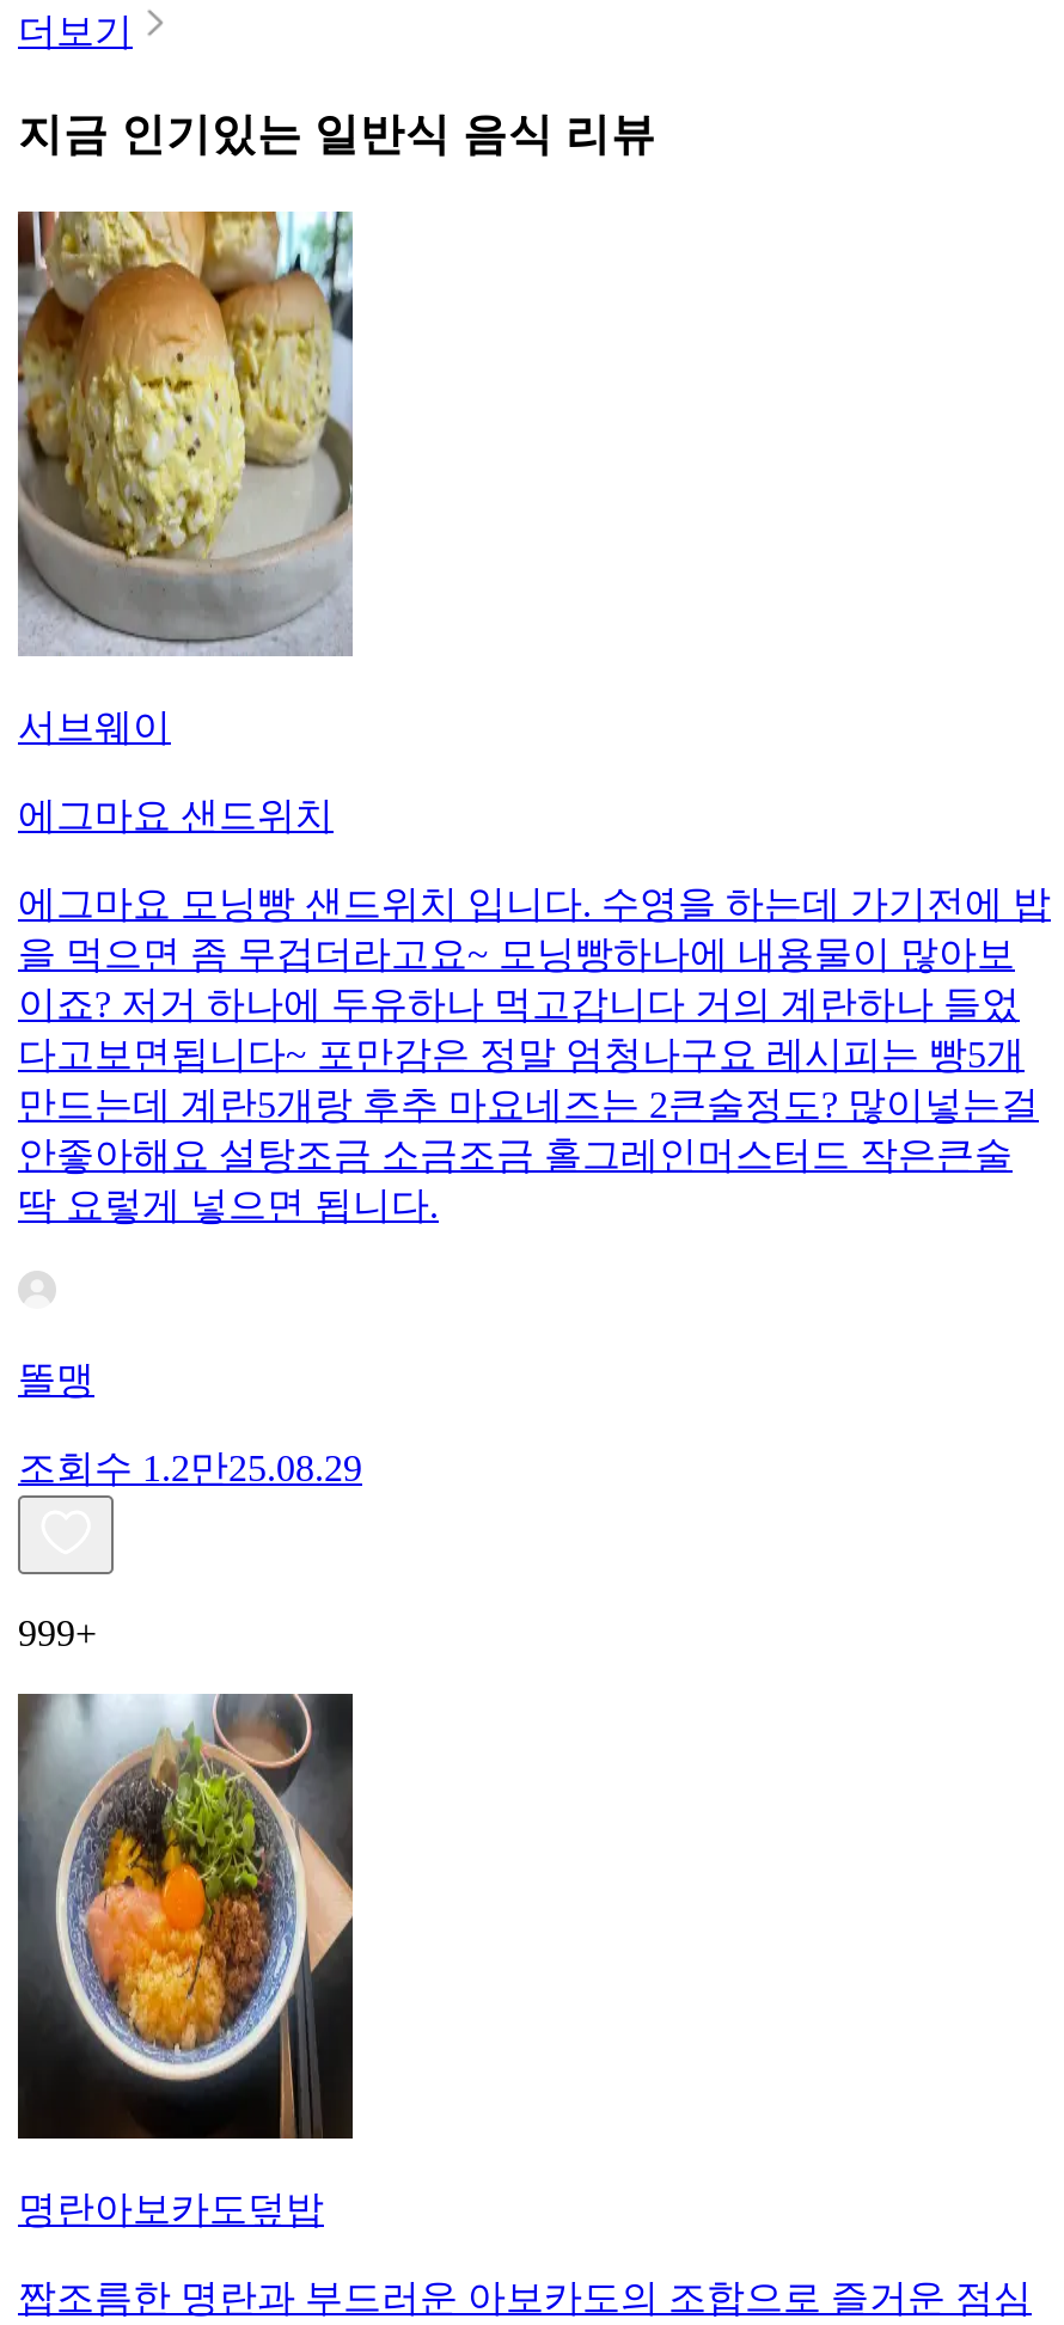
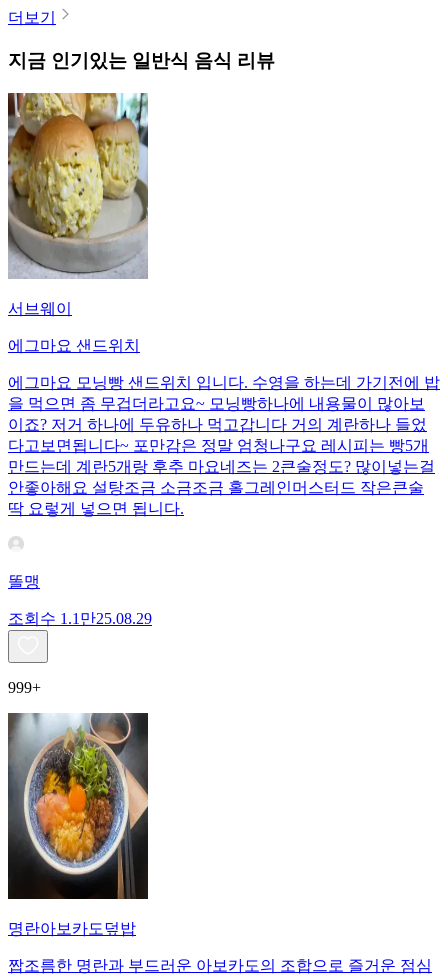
[18,1447,362,1488] 조회수 1.2만 25.08.29 -> [8,610,152,627] 조회수 1.1만 25.08.29

